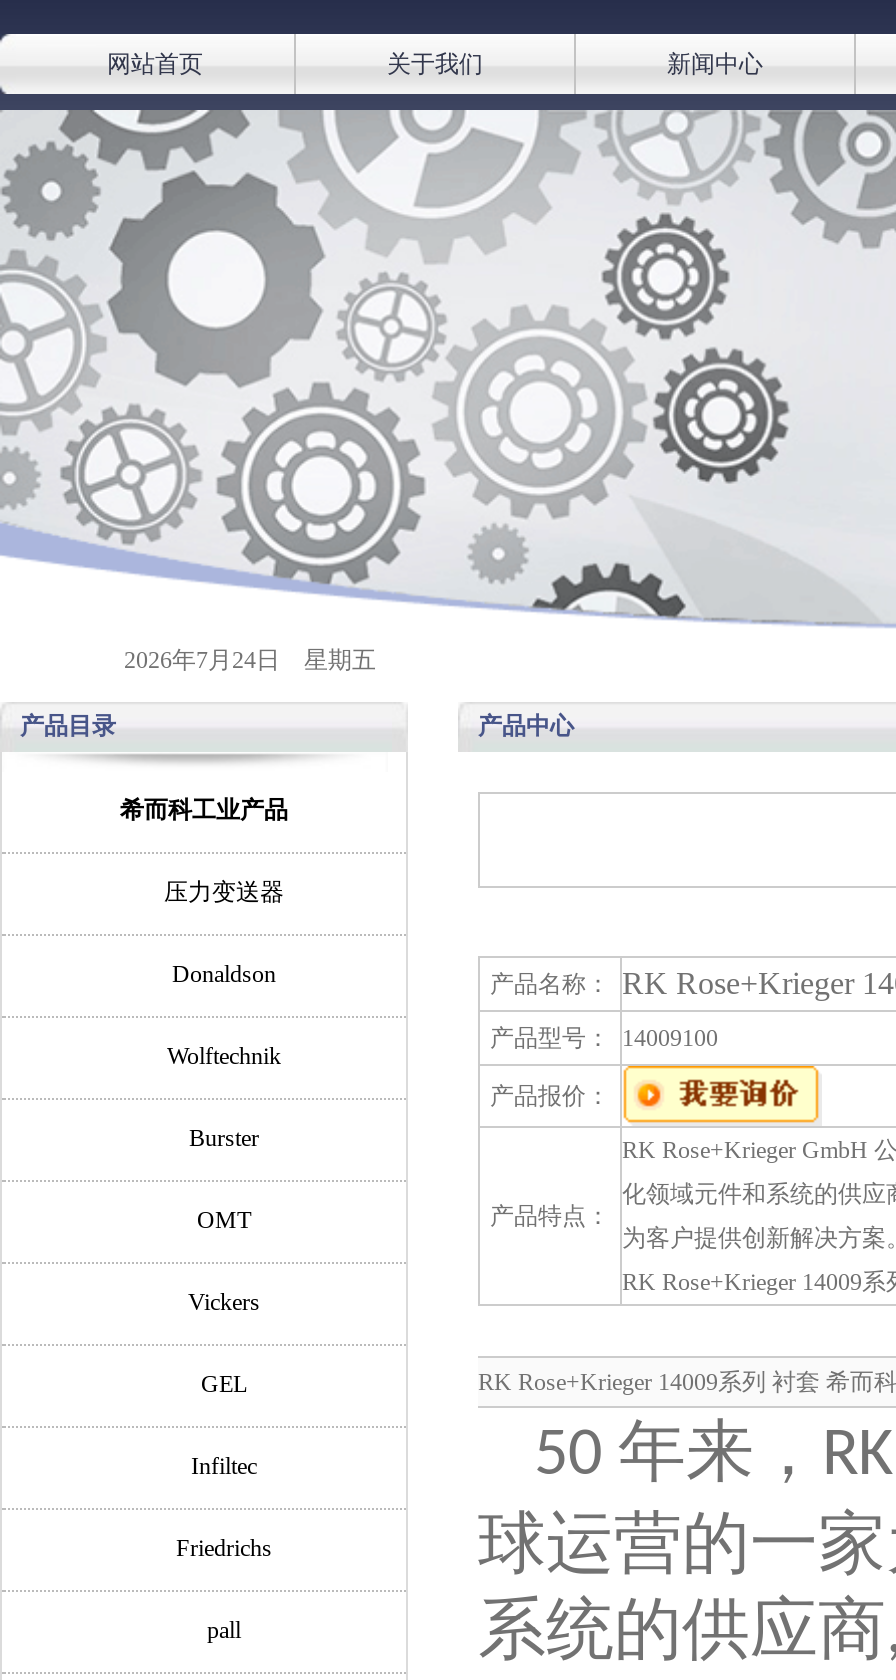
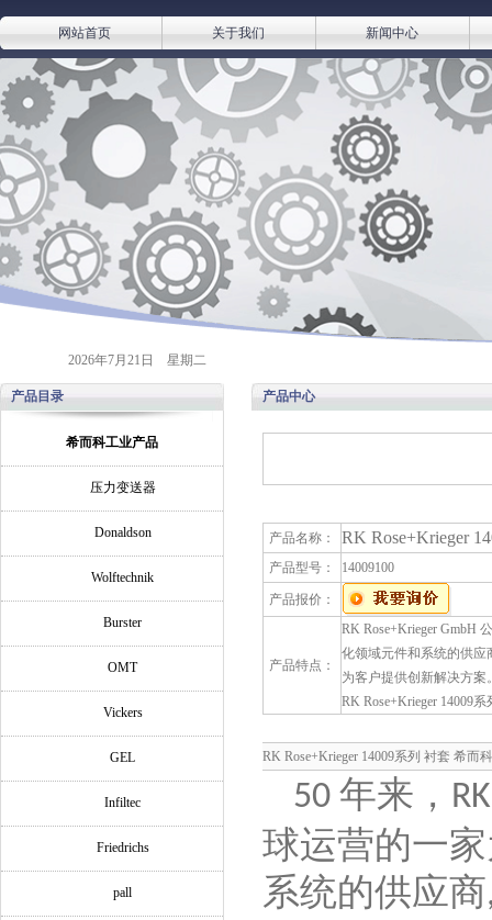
[124,646,376,674] 2026年7月24日 星期五 -> [68,352,206,368] 2026年7月21日 星期二

